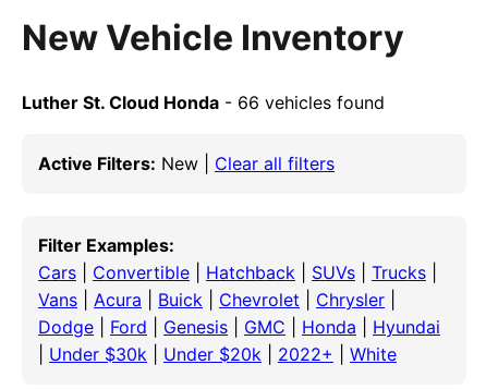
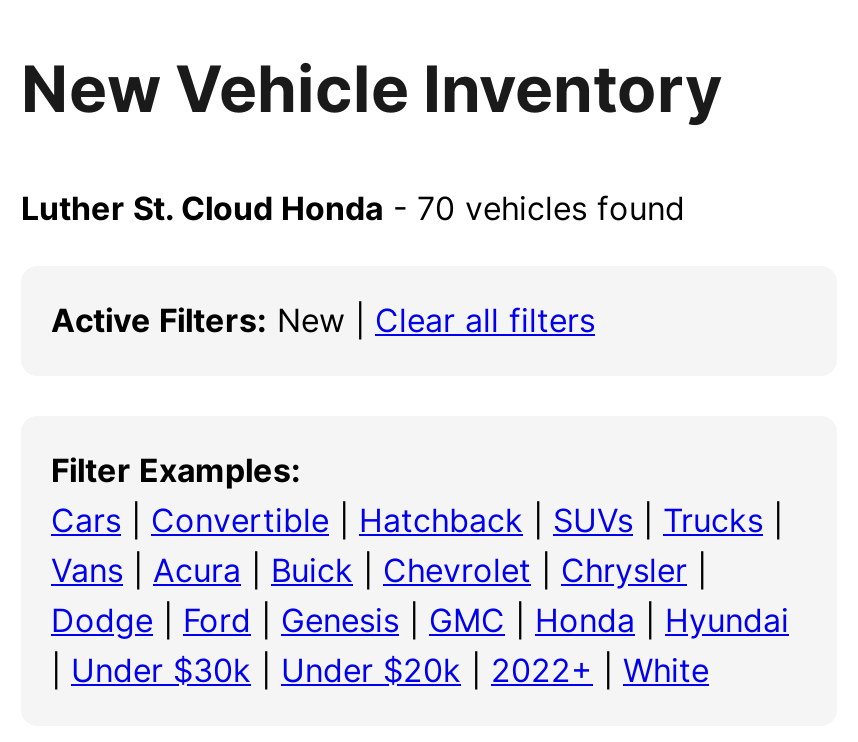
[22,91,385,113] Luther St. Cloud Honda - 66 vehicles found -> [21,188,685,228] Luther St. Cloud Honda - 70 vehicles found

